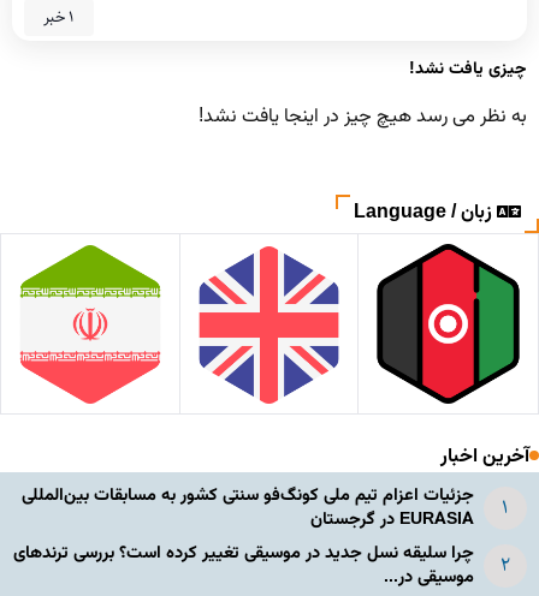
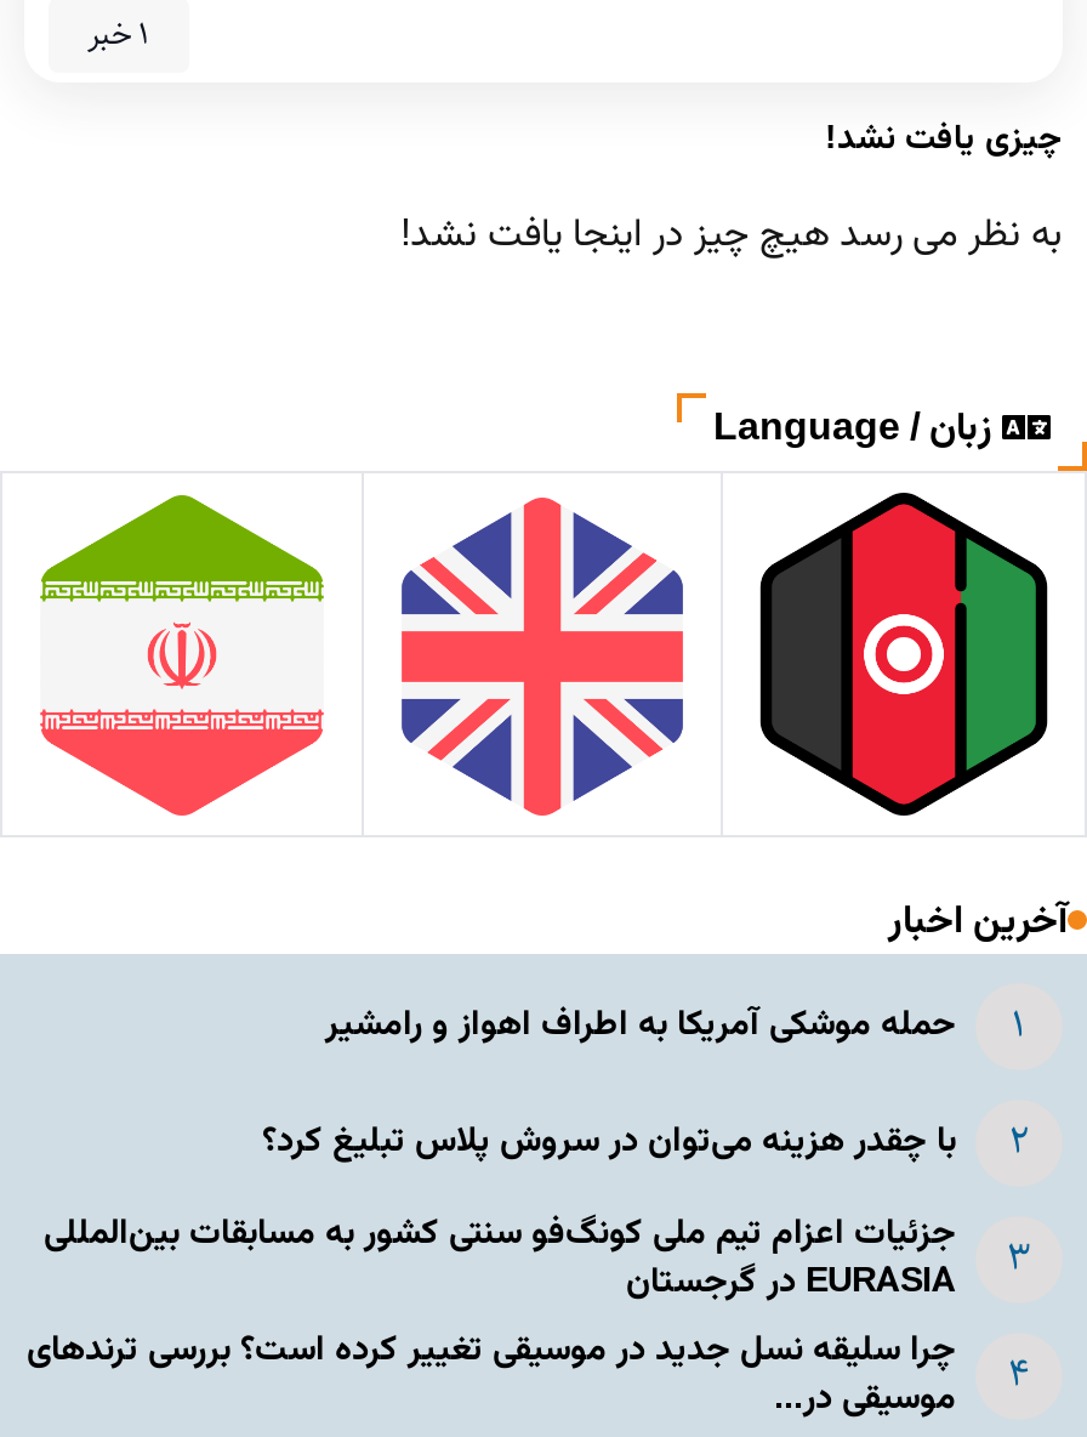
none -> [262,999,956,1171] حمله موشکی آمریکا به اطراف اهواز و رامشیر | با چقدر هزینه می‌توان در سروش پلاس تبلیغ کرد؟

